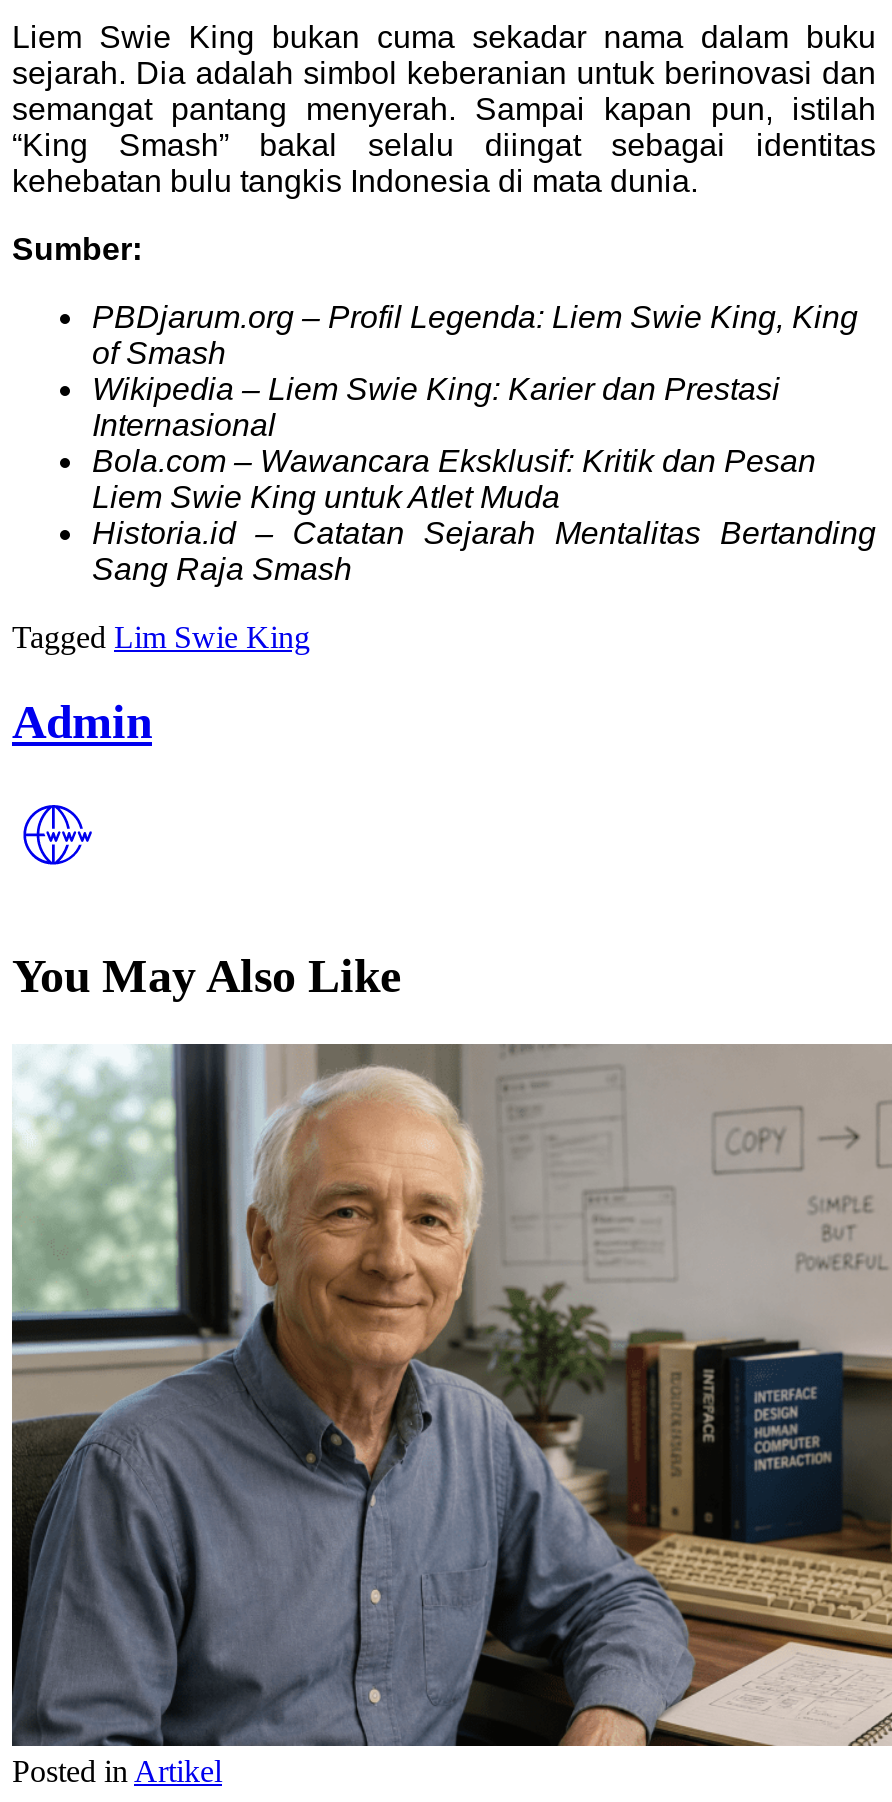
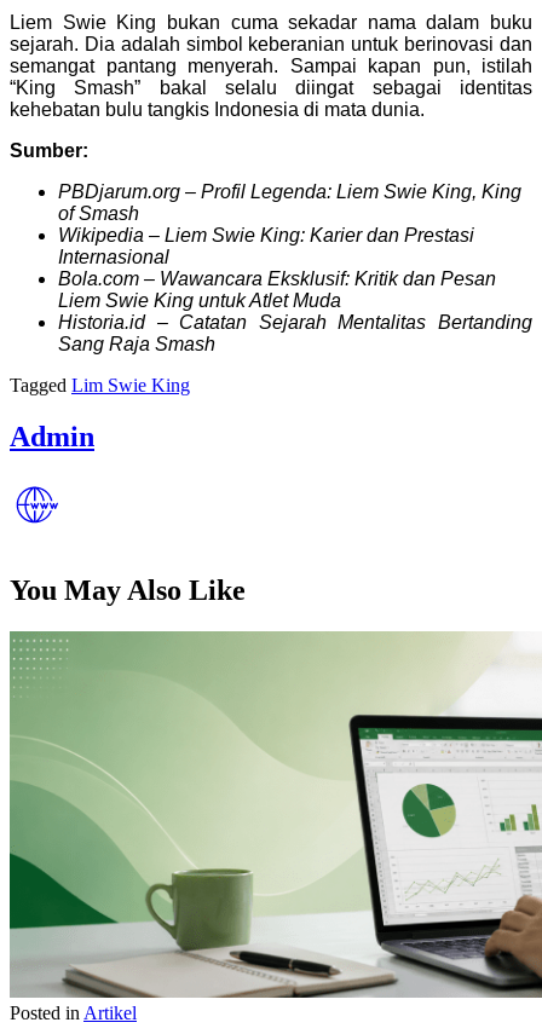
[10,1042,886,1748] [image] -> [8,630,538,999] [image]

